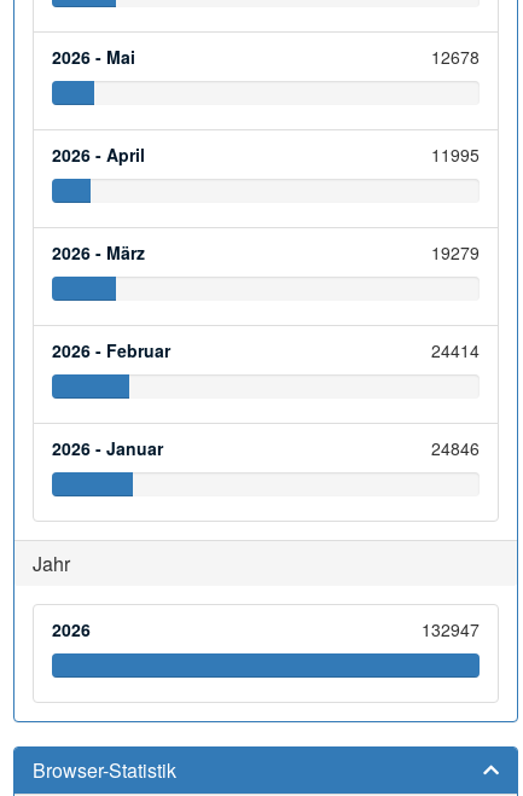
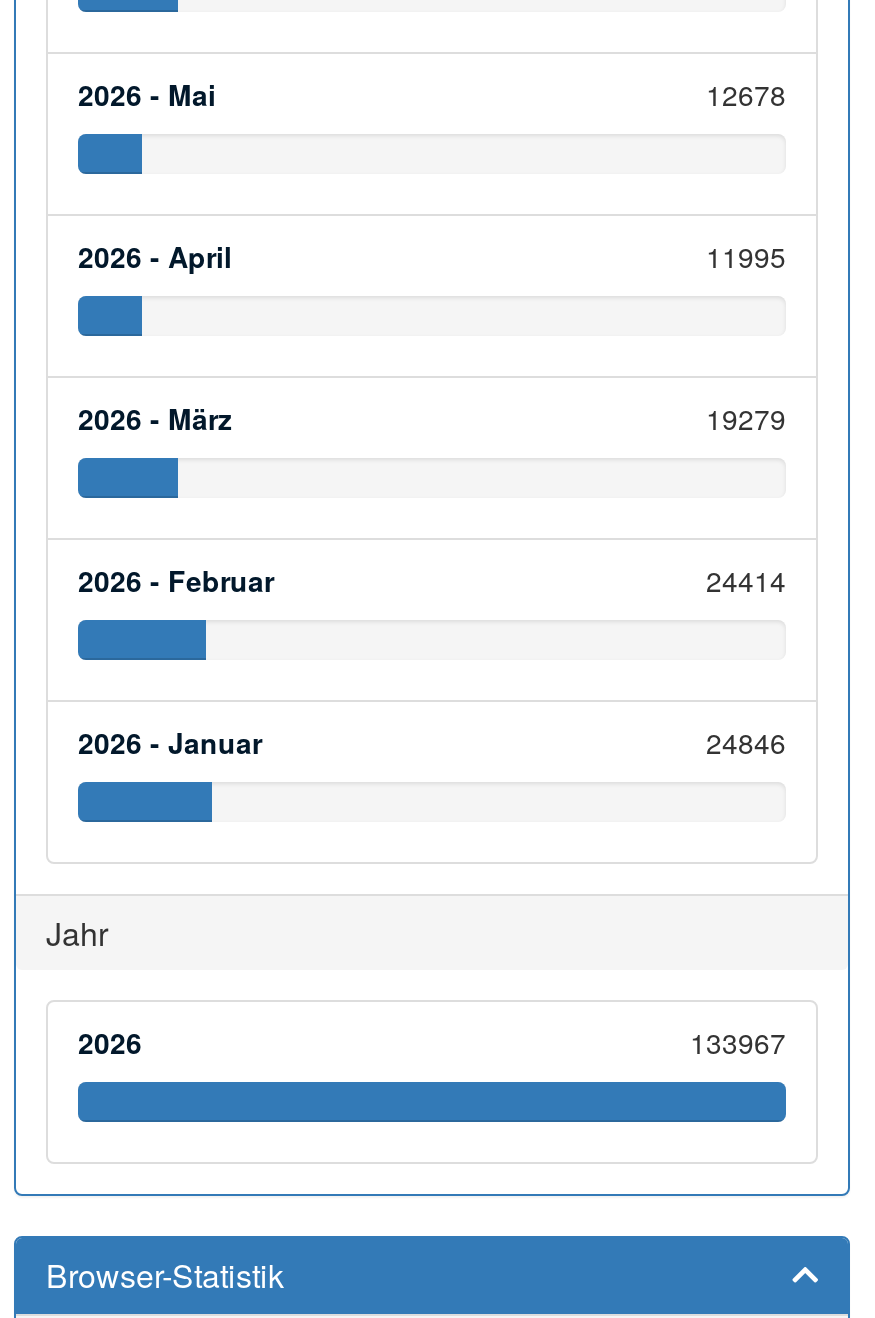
[422,617,480,641] 132947 -> [690,1022,786,1062] 133967

